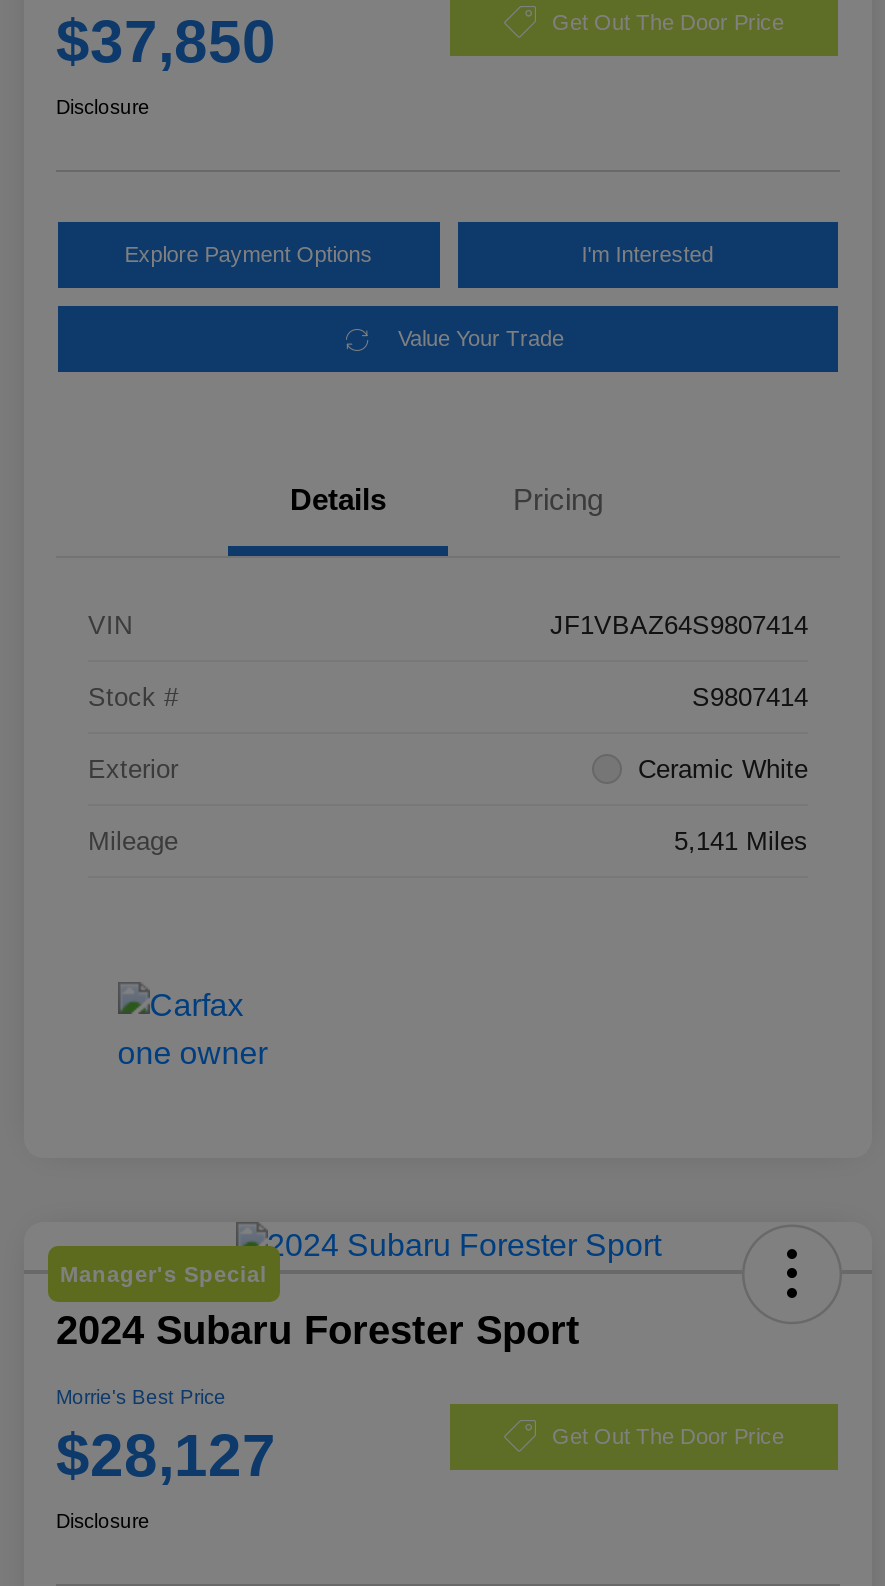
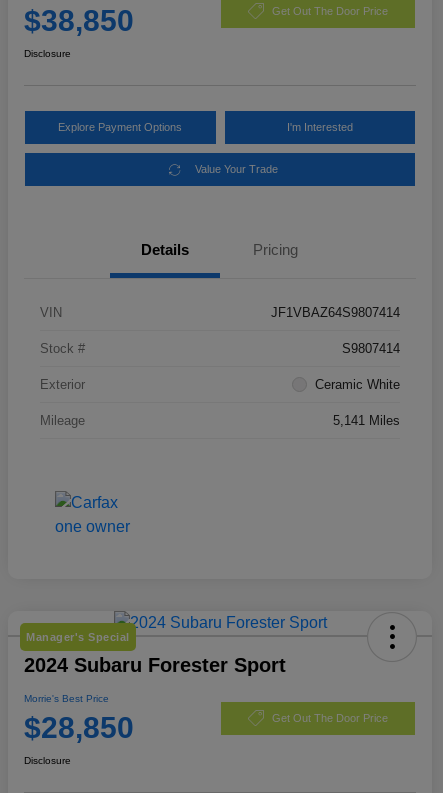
[56,8,276,74] $37,850 -> [24,4,134,37] $38,850
[56,1422,276,1488] $28,127 -> [24,711,134,744] $28,850

